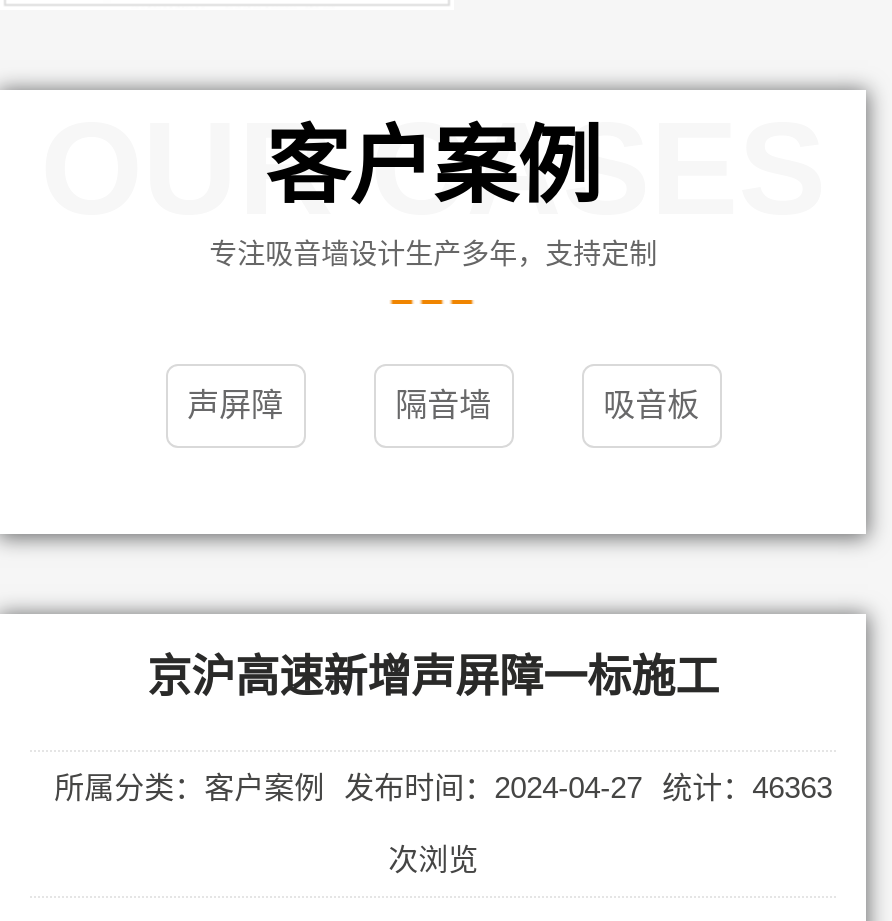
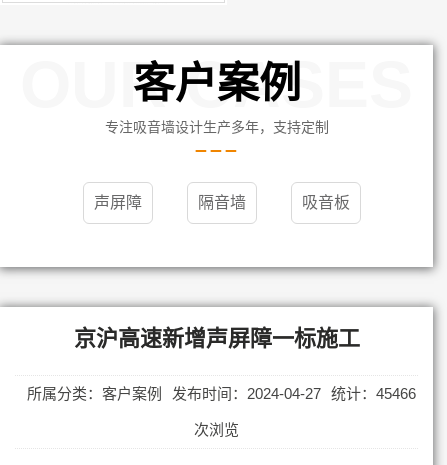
[54,771,832,805] 所属分类：客户案例 发布时间：2024-04-27 统计：46363 -> [27,385,416,402] 所属分类：客户案例 发布时间：2024-04-27 统计：45466

